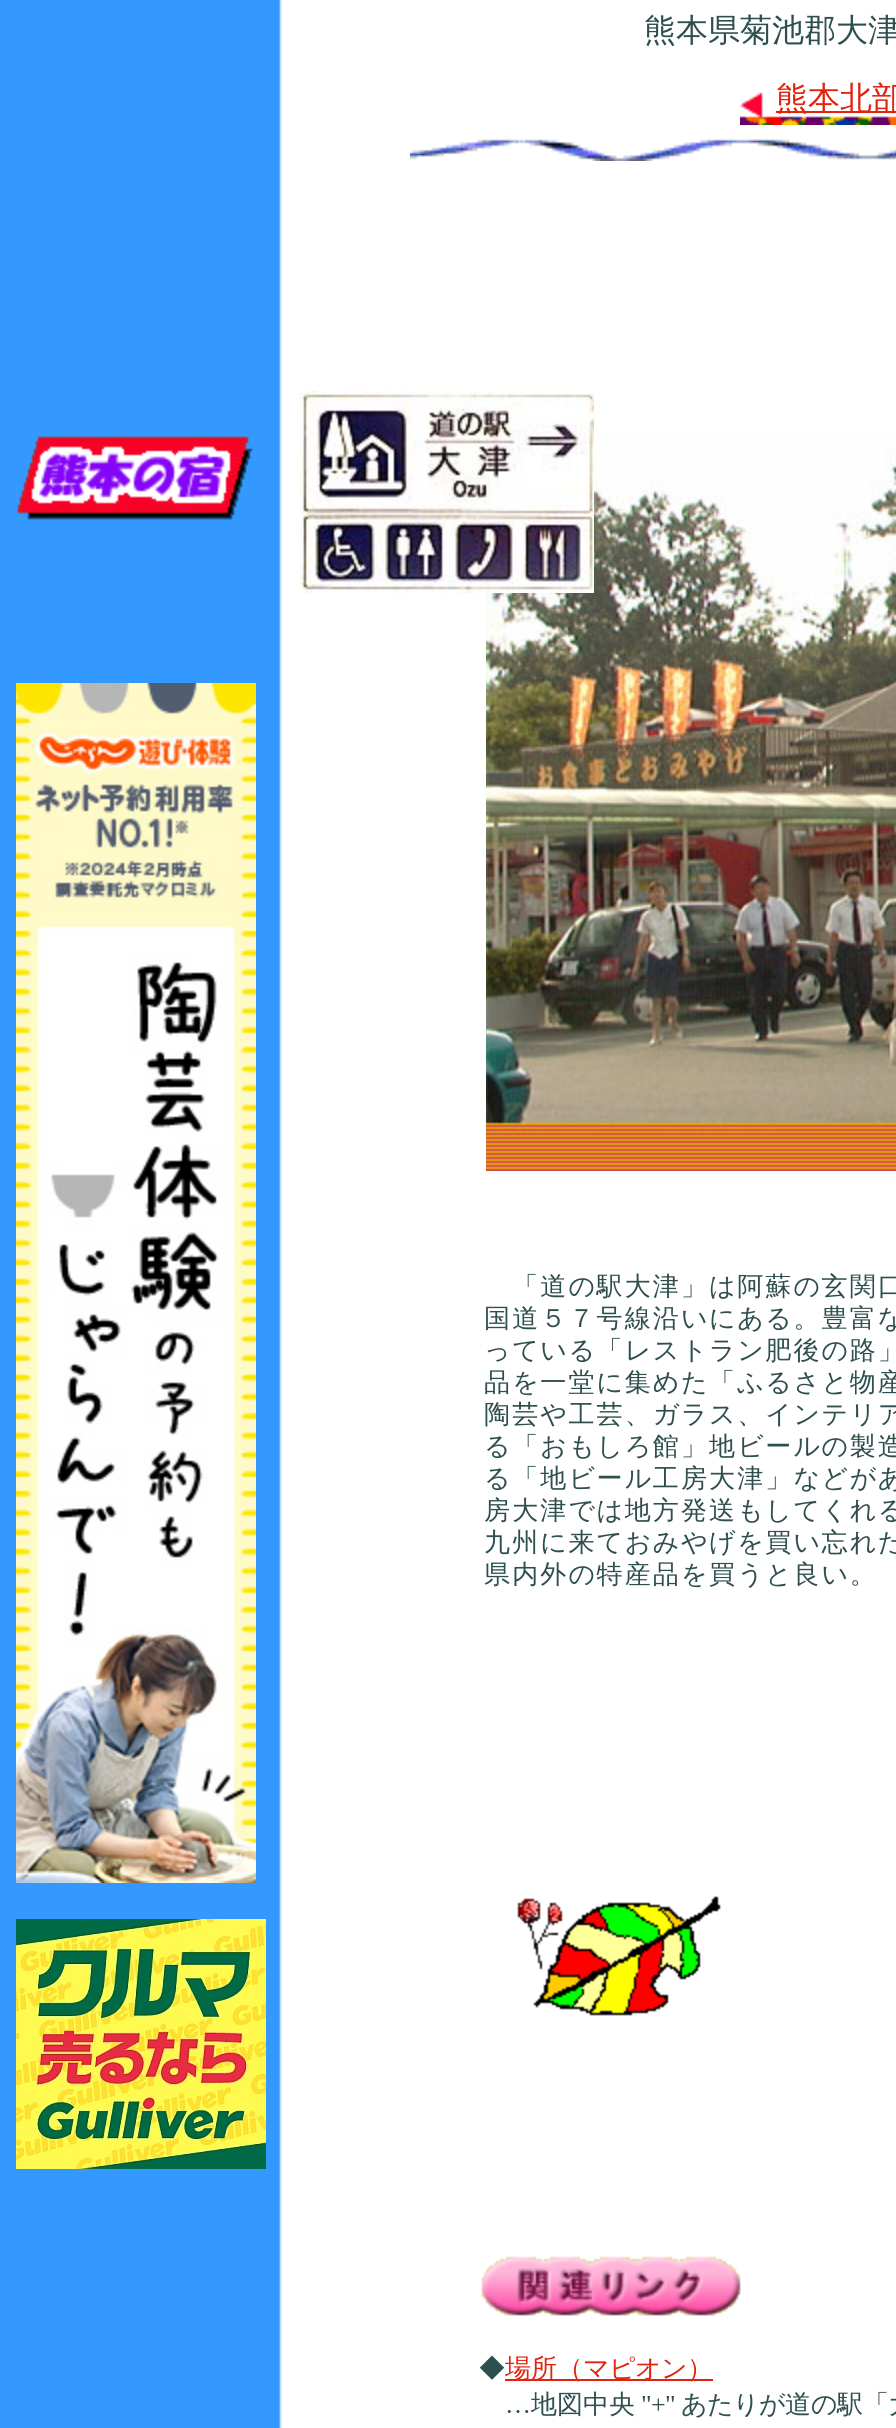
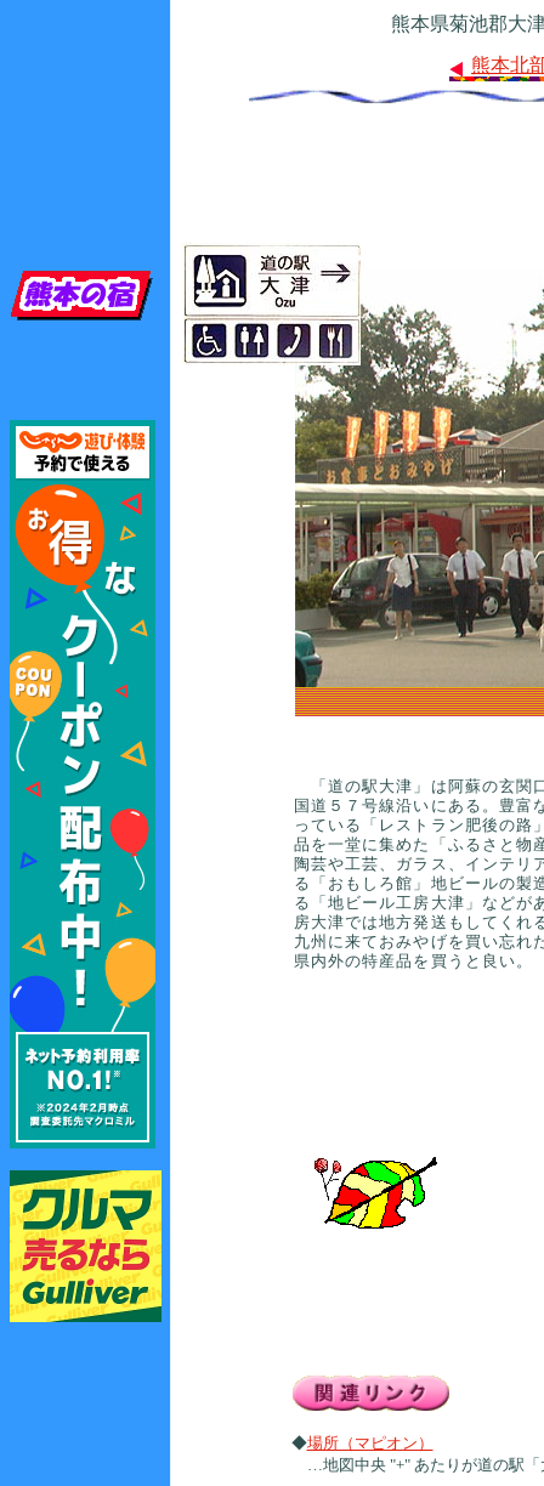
[14,681,258,1885] [image] -> [8,420,157,1148] [image]

